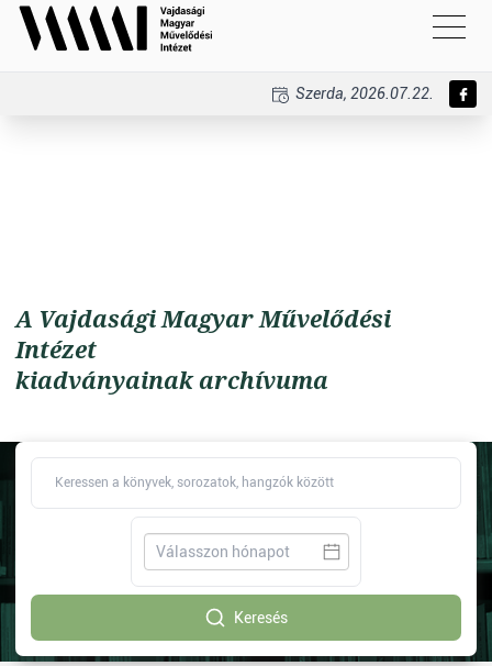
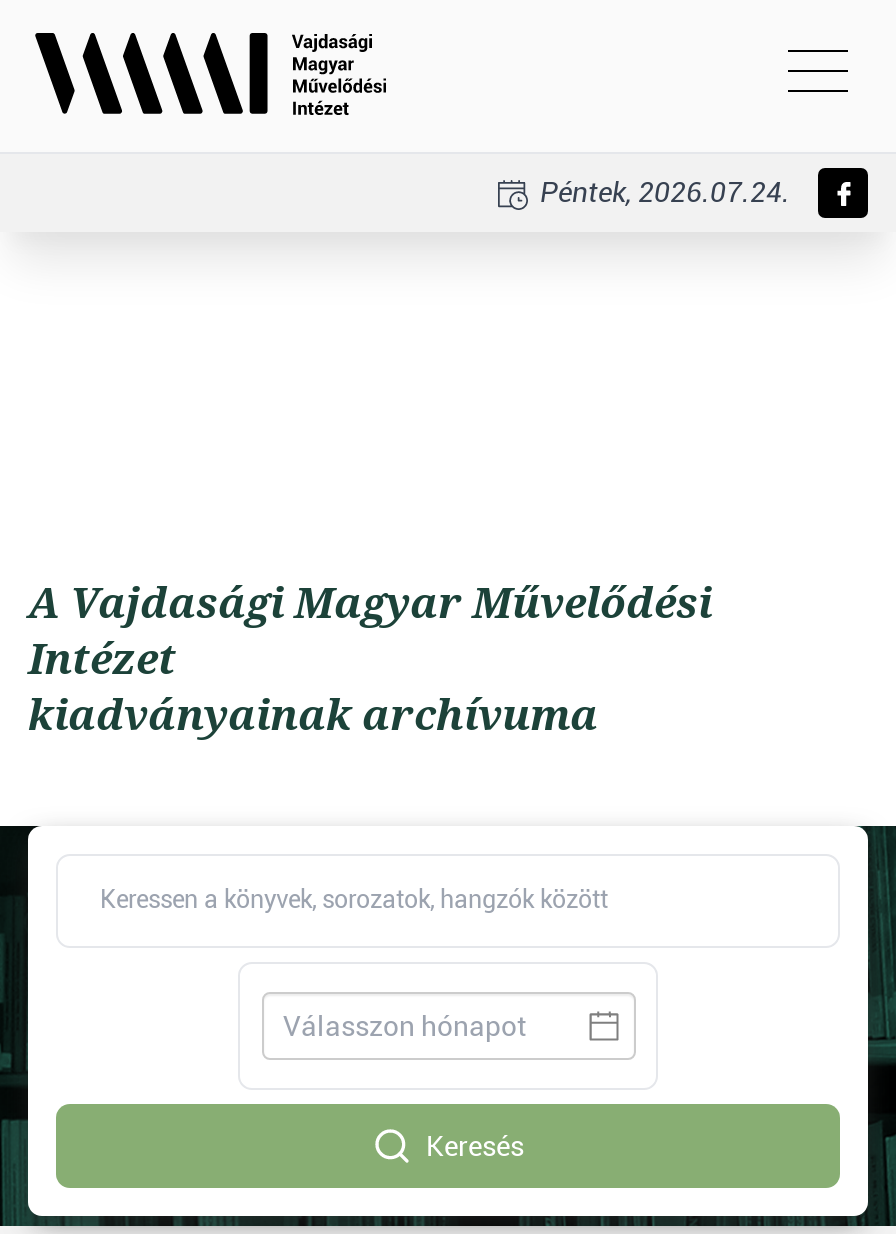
[292,85,434,102] Szerda, 2026.07.22. -> [534,176,790,208] Péntek, 2026.07.24.

